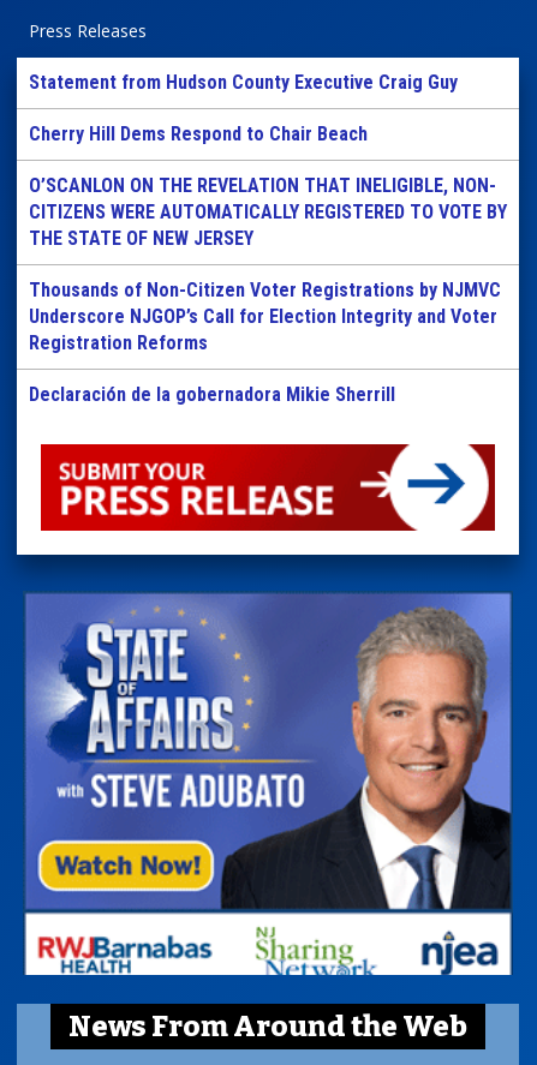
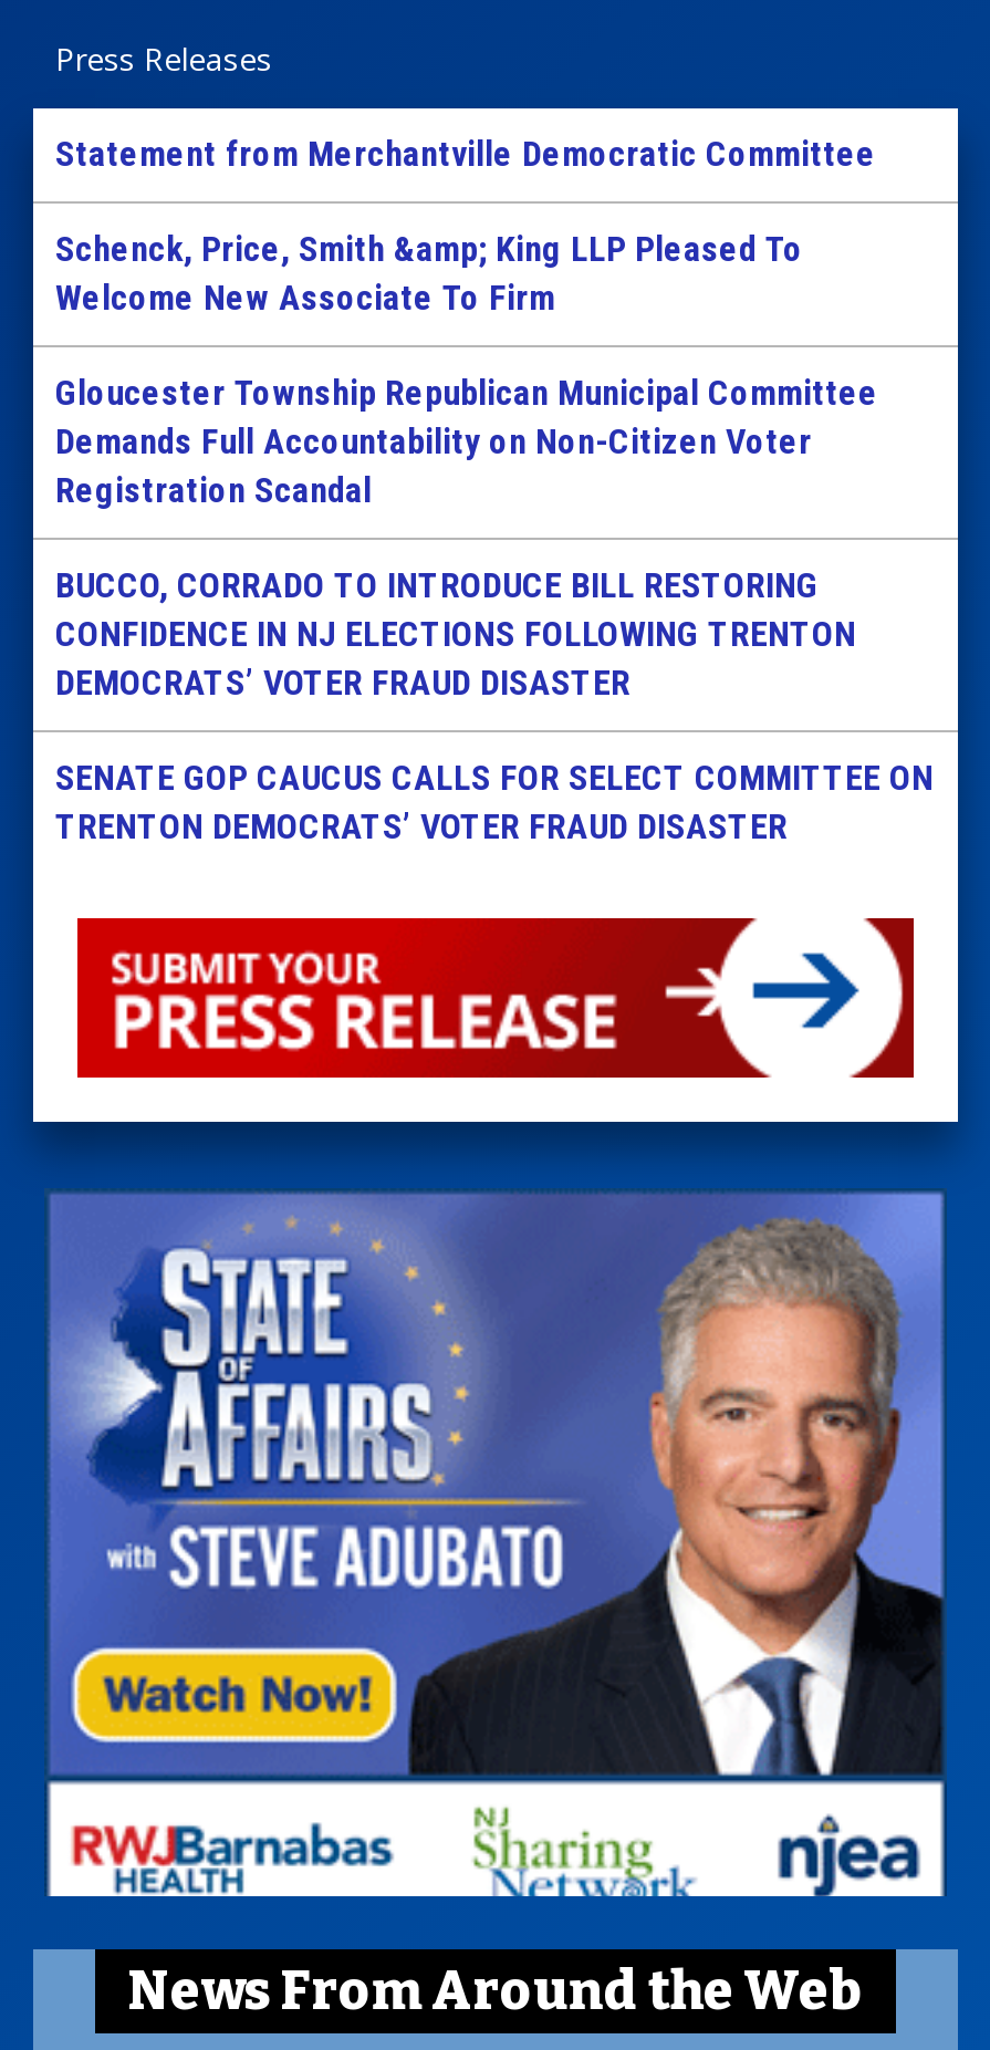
[29,71,458,94] Statement from Hudson County Executive Craig Guy -> [55,134,876,176] Statement from Merchantville Democratic Committee
[29,123,368,146] Cherry Hill Dems Respond to Chair Beach -> [55,229,803,320] Schenck, Price, Smith &amp; King LLP Pleased To | Welcome New Associate To Firm
[29,175,507,250] O’SCANLON ON THE REVELATION THAT INELIGIBLE, NON- | CITIZENS WERE AUTOMATICALLY REGISTERED TO VOTE BY | THE STATE OF NEW JERSEY -> [55,373,878,512] Gloucester Township Republican Municipal Committee | Demands Full Accountability on Non-Citizen Voter | Registration Scandal
[29,279,501,355] Thousands of Non-Citizen Voter Registrations by NJMVC | Underscore NJGOP’s Call for Election Integrity and Voter | Registration Reforms -> [55,565,856,705] BUCCO, CORRADO TO INTRODUCE BILL RESTORING | CONFIDENCE IN NJ ELECTIONS FOLLOWING TRENTON | DEMOCRATS’ VOTER FRAUD DISASTER
[29,383,395,406] Declaración de la gobernadora Mikie Sherrill -> [55,758,934,848] SENATE GOP CAUCUS CALLS FOR SELECT COMMITTEE ON | TRENTON DEMOCRATS’ VOTER FRAUD DISASTER

